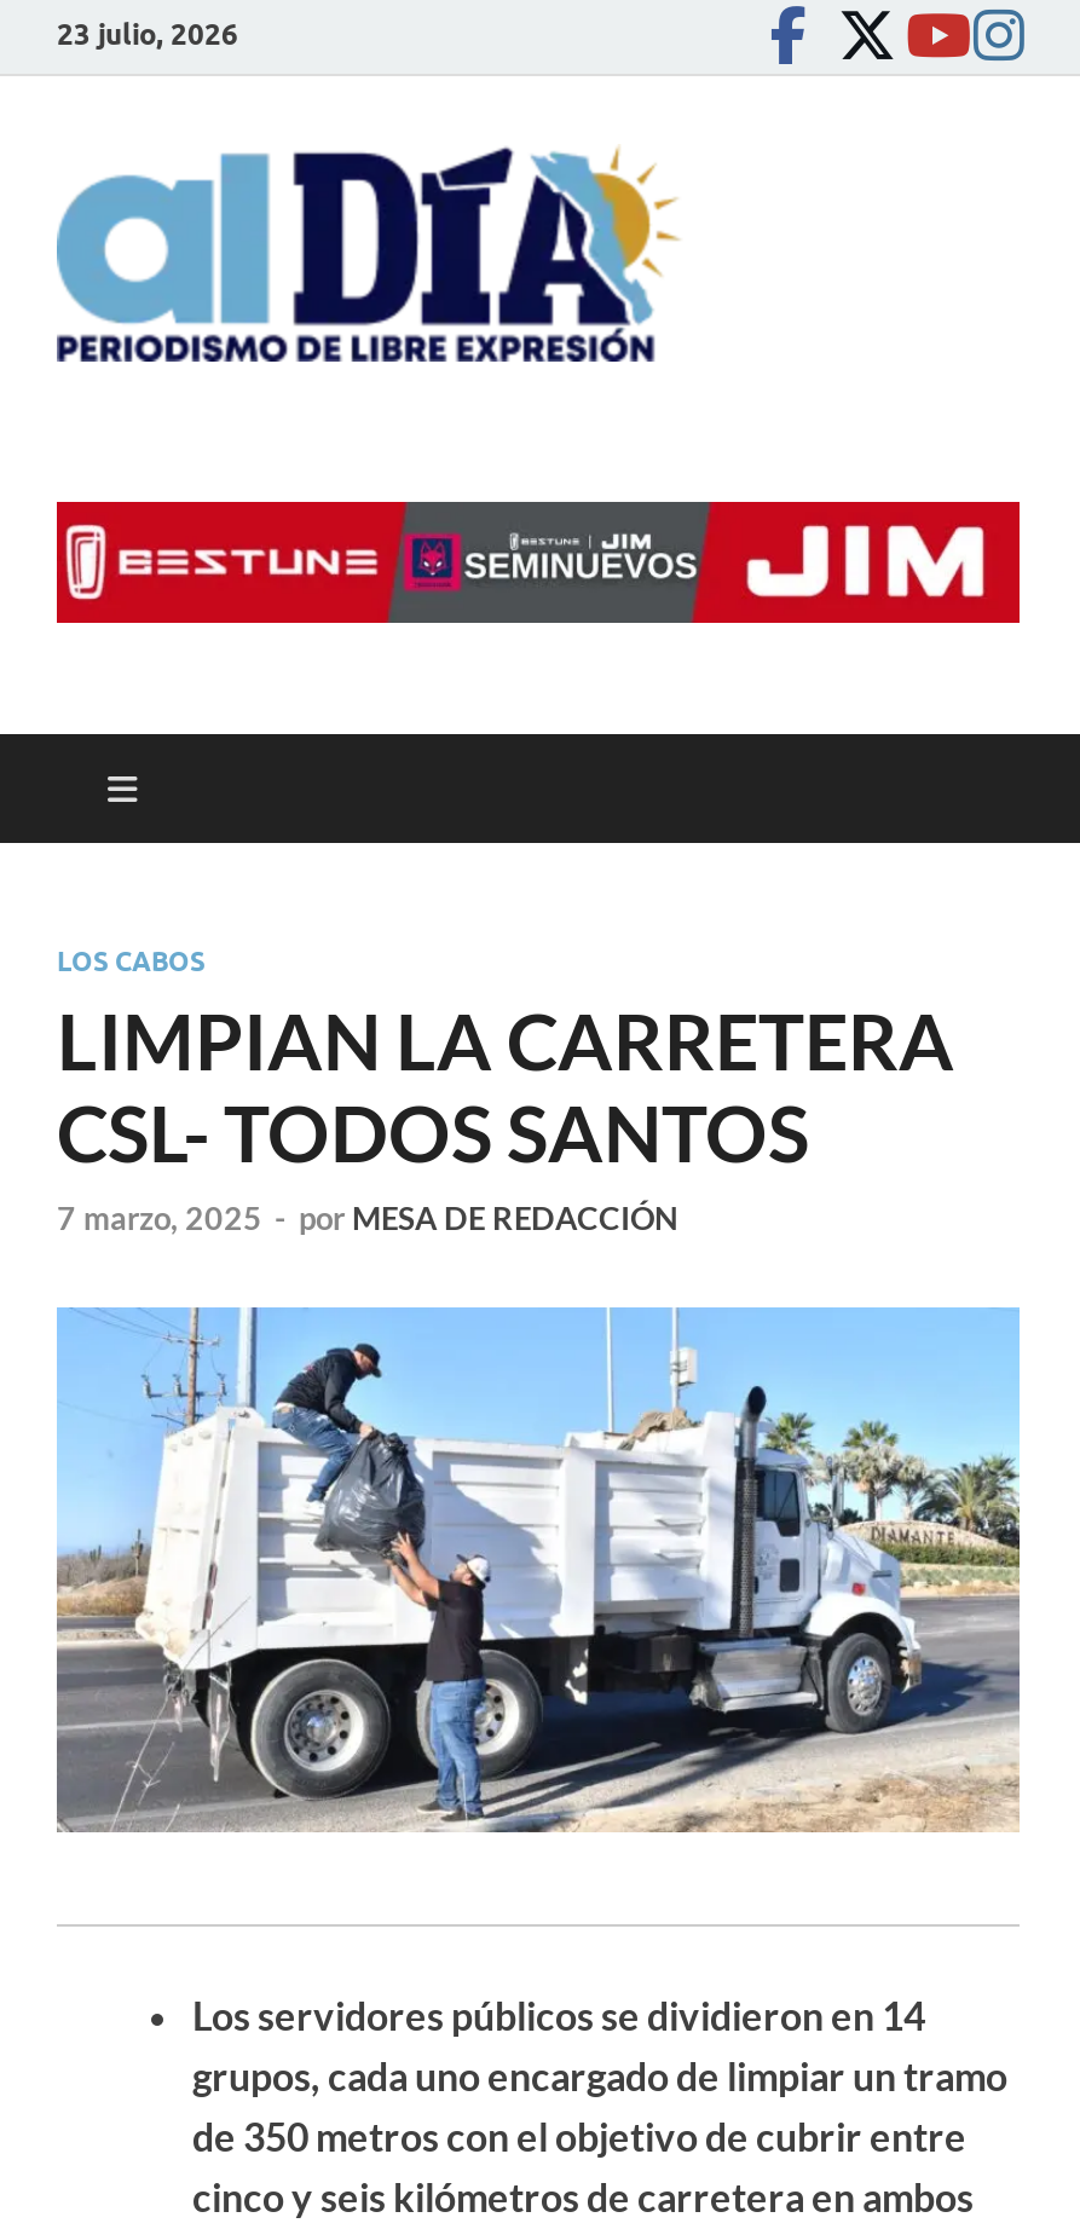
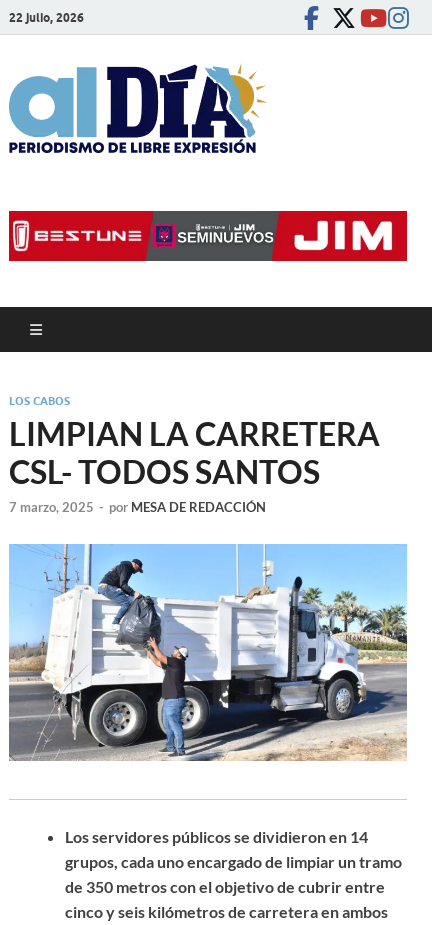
[57,15,238,51] 23 julio, 2026 -> [9,9,84,24] 22 julio, 2026

